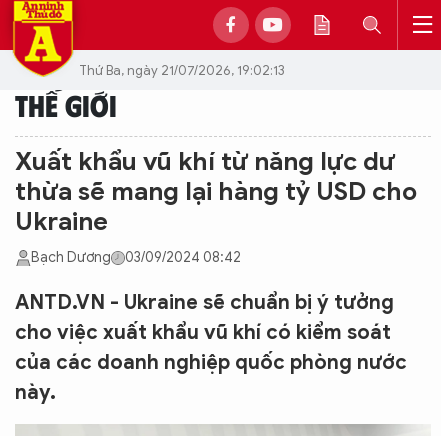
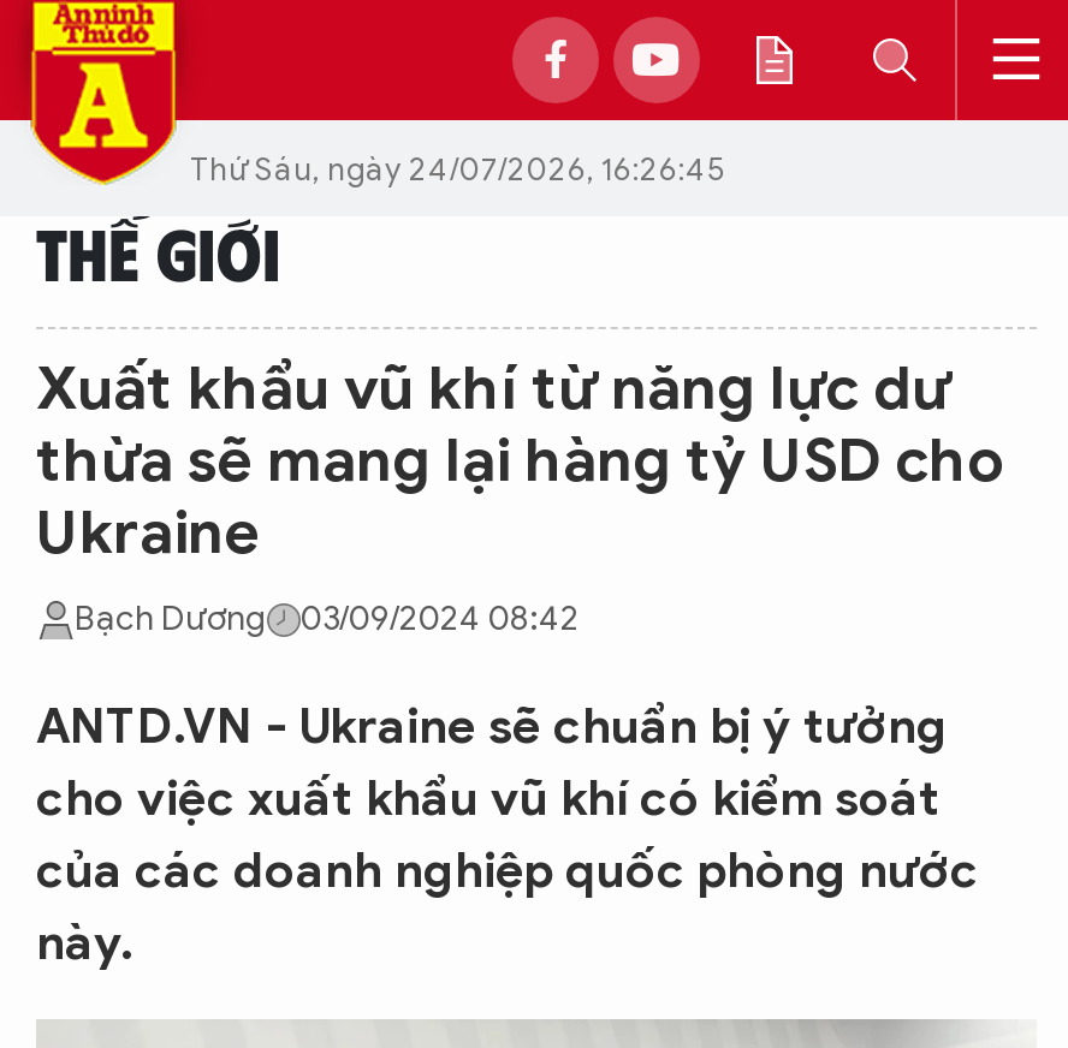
[79,61,285,78] Thứ Ba, ngày 21/07/2026, 19:02:13 -> [190,148,726,189] Thứ Sáu, ngày 24/07/2026, 16:26:45

